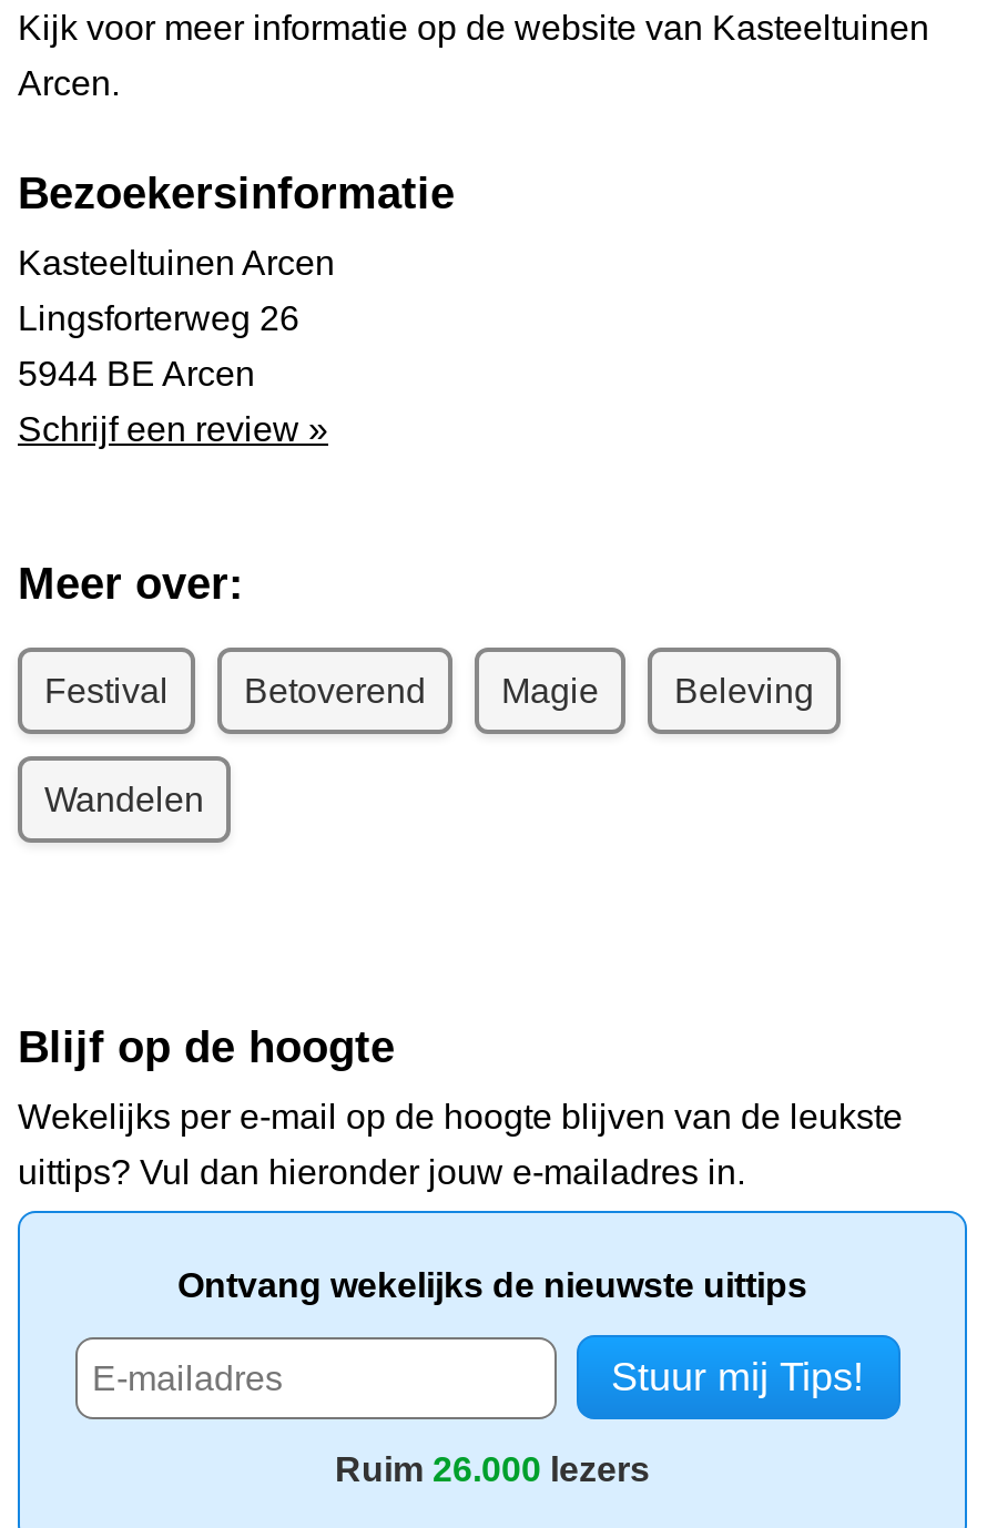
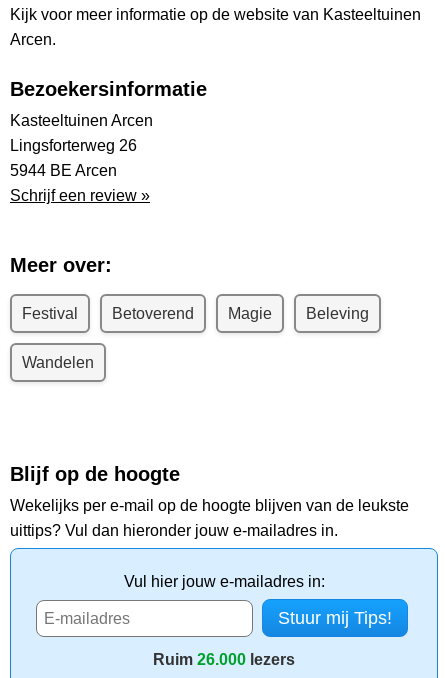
[177,1267,807,1305] Ontvang wekelijks de nieuwste uittips -> [123,573,324,590] Vul hier jouw e-mailadres in:

